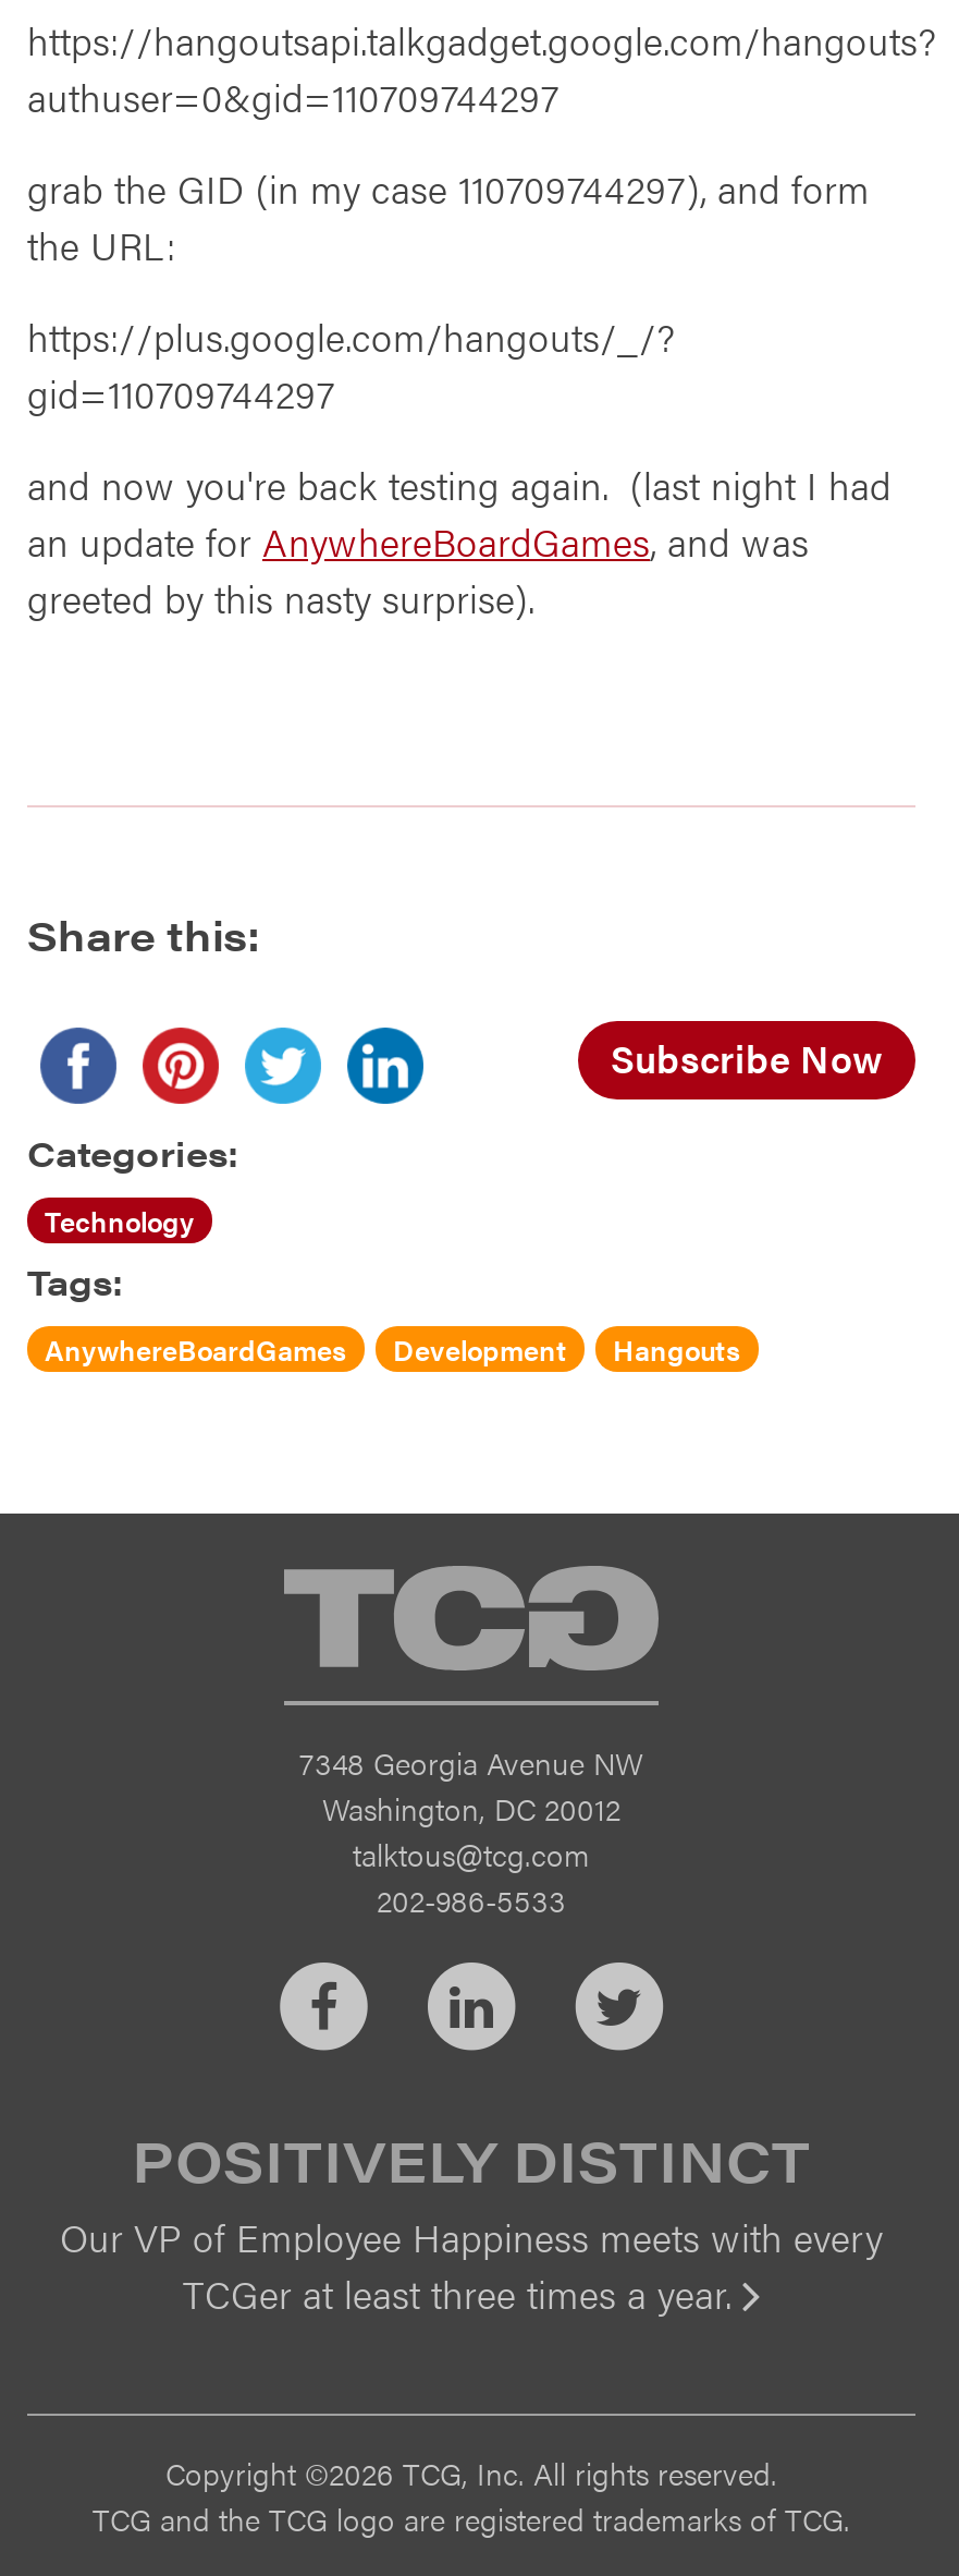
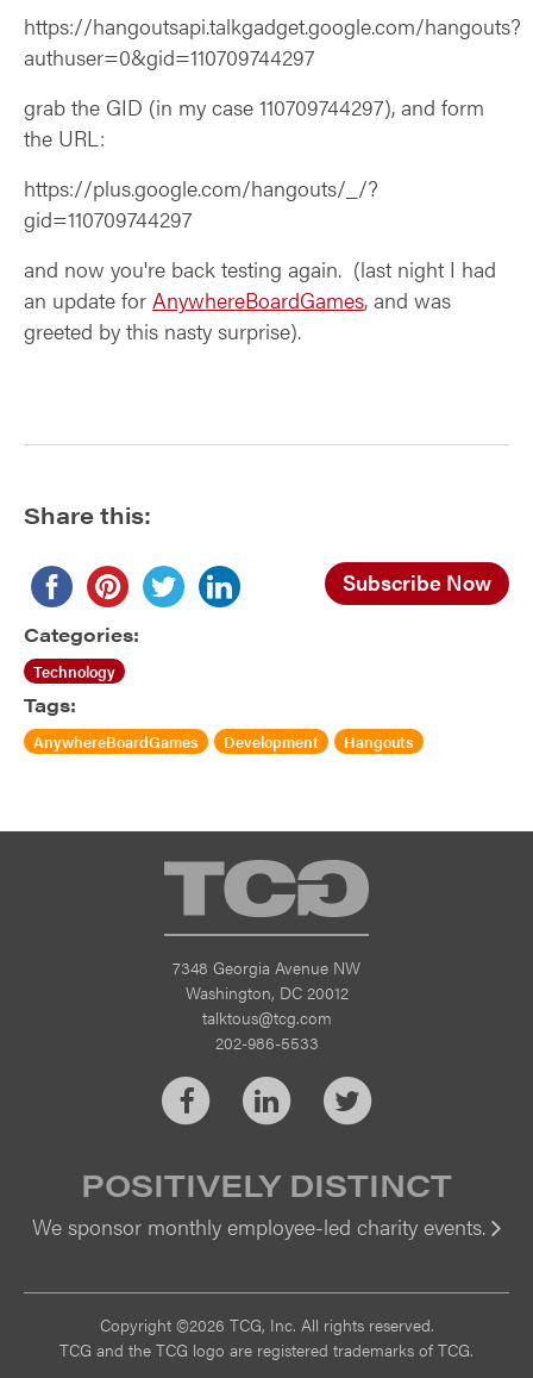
[60,2209,883,2320] Our VP of Employee Happiness meets with every | TCGer at least three times a year. -> [32,1211,491,1241] We sponsor monthly employee-led charity events.

